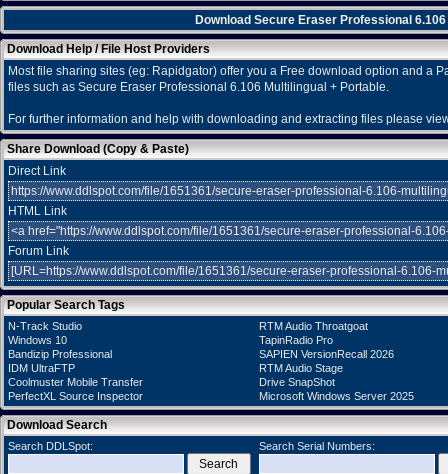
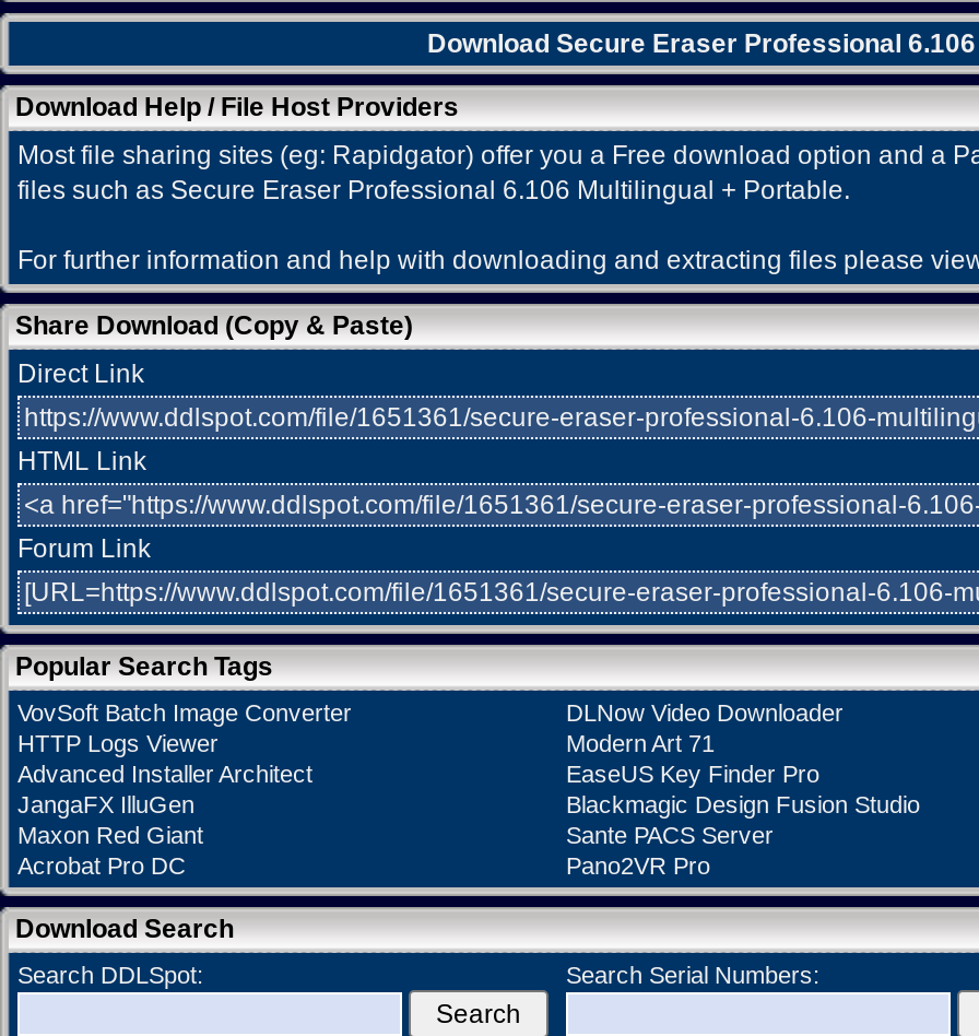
[8,320,414,402] N-Track Studio | RTM Audio Throatgoat | Windows 10 | TapinRadio Pro | Bandizip Professional | SAPIEN VersionRecall 2026 | IDM UltraFTP | RTM Audio Stage | Coolmuster Mobile Transfer | Drive SnapShot | PerfectXL Source Inspector | Microsoft Windows Server 2025 -> [17,699,920,879] VovSoft Batch Image Converter | DLNow Video Downloader | HTTP Logs Viewer | Modern Art 71 | Advanced Installer Architect | EaseUS Key Finder Pro | JangaFX IlluGen | Blackmagic Design Fusion Studio | Maxon Red Giant | Sante PACS Server | Acrobat Pro DC | Pano2VR Pro

